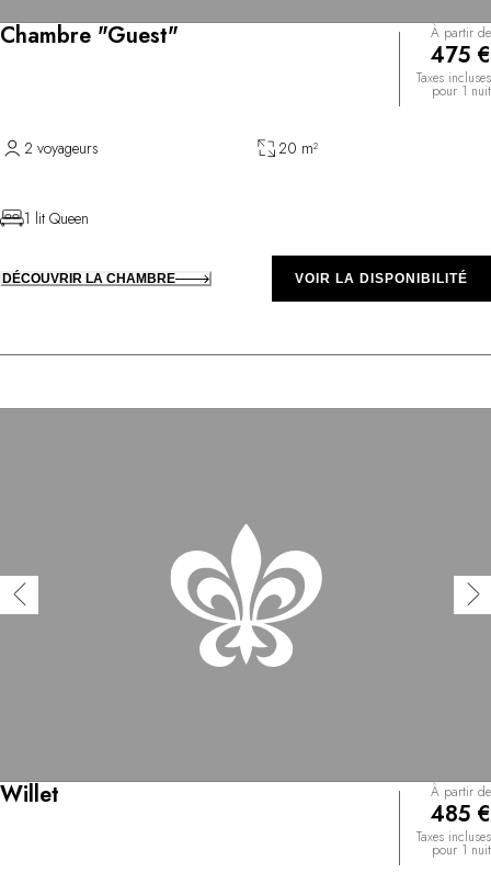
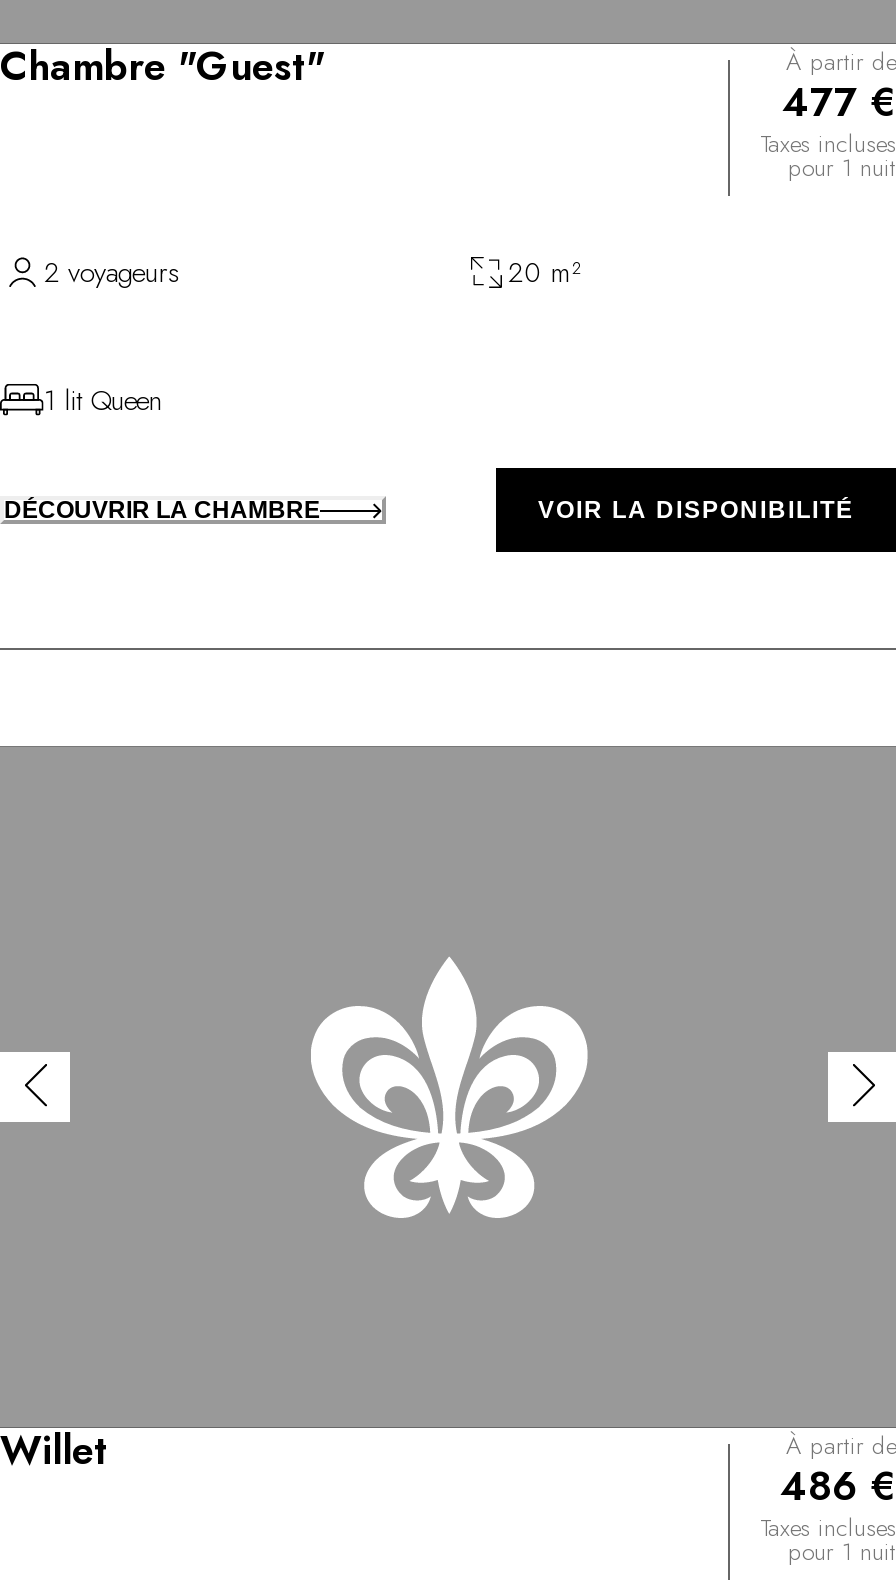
[430,39,491,71] 475 € -> [782,74,896,132] 477 €
[430,798,491,830] 485 € -> [780,1458,896,1516] 486 €

